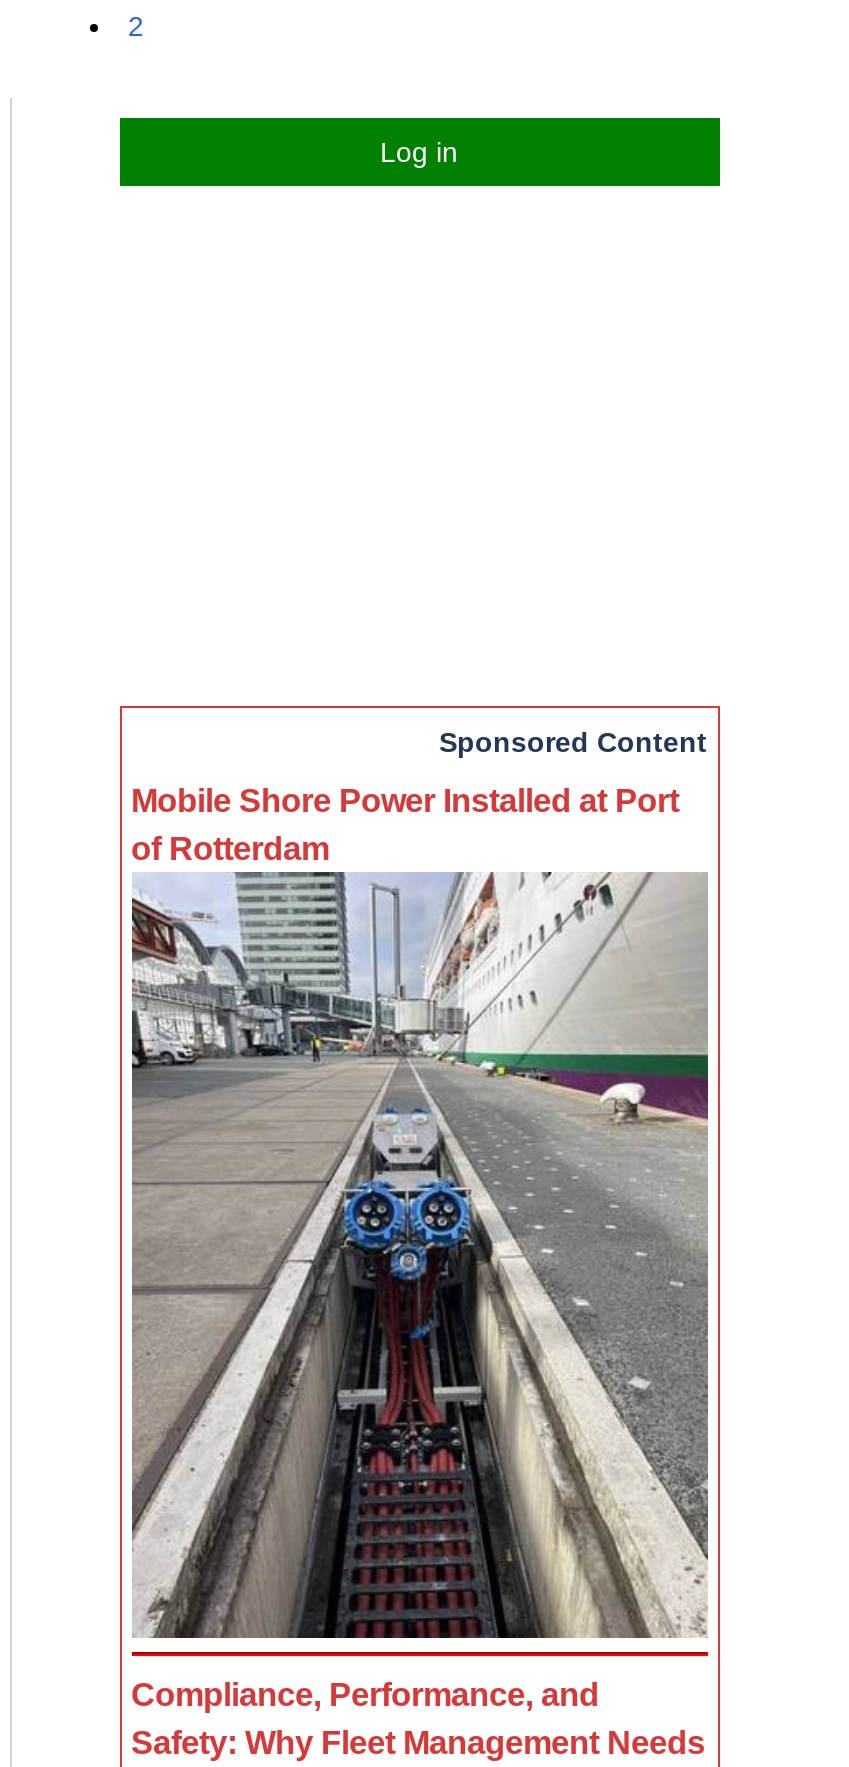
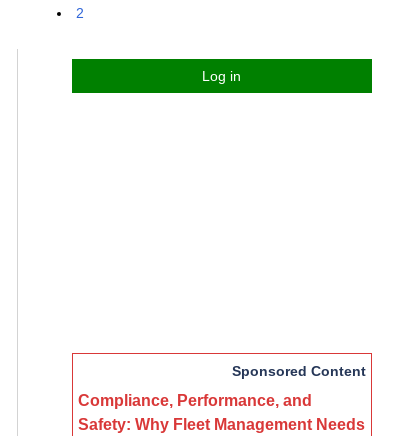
[131,782,679,866] Mobile Shore Power Installed at Port | of Rotterdam -> none
[130,870,710,1660] [image] -> none

